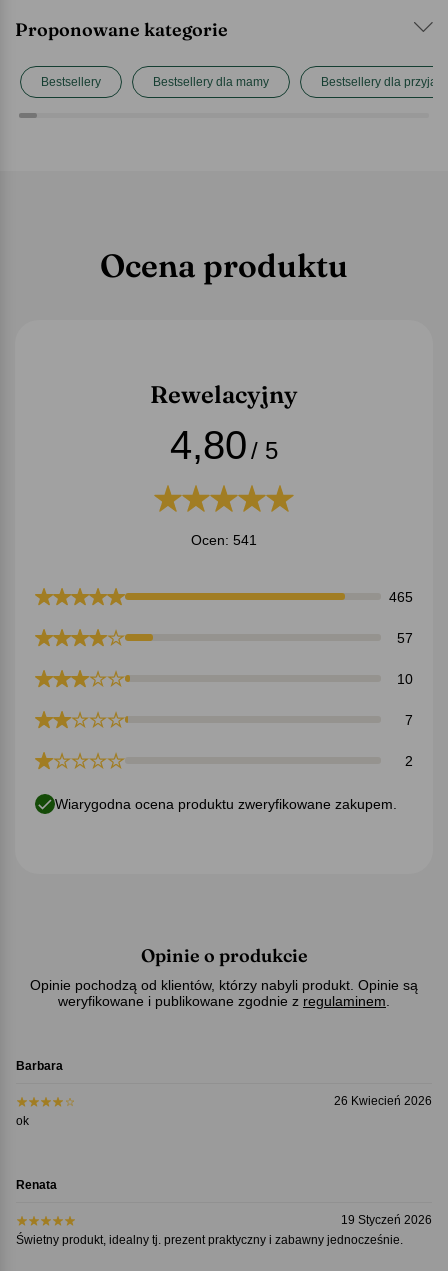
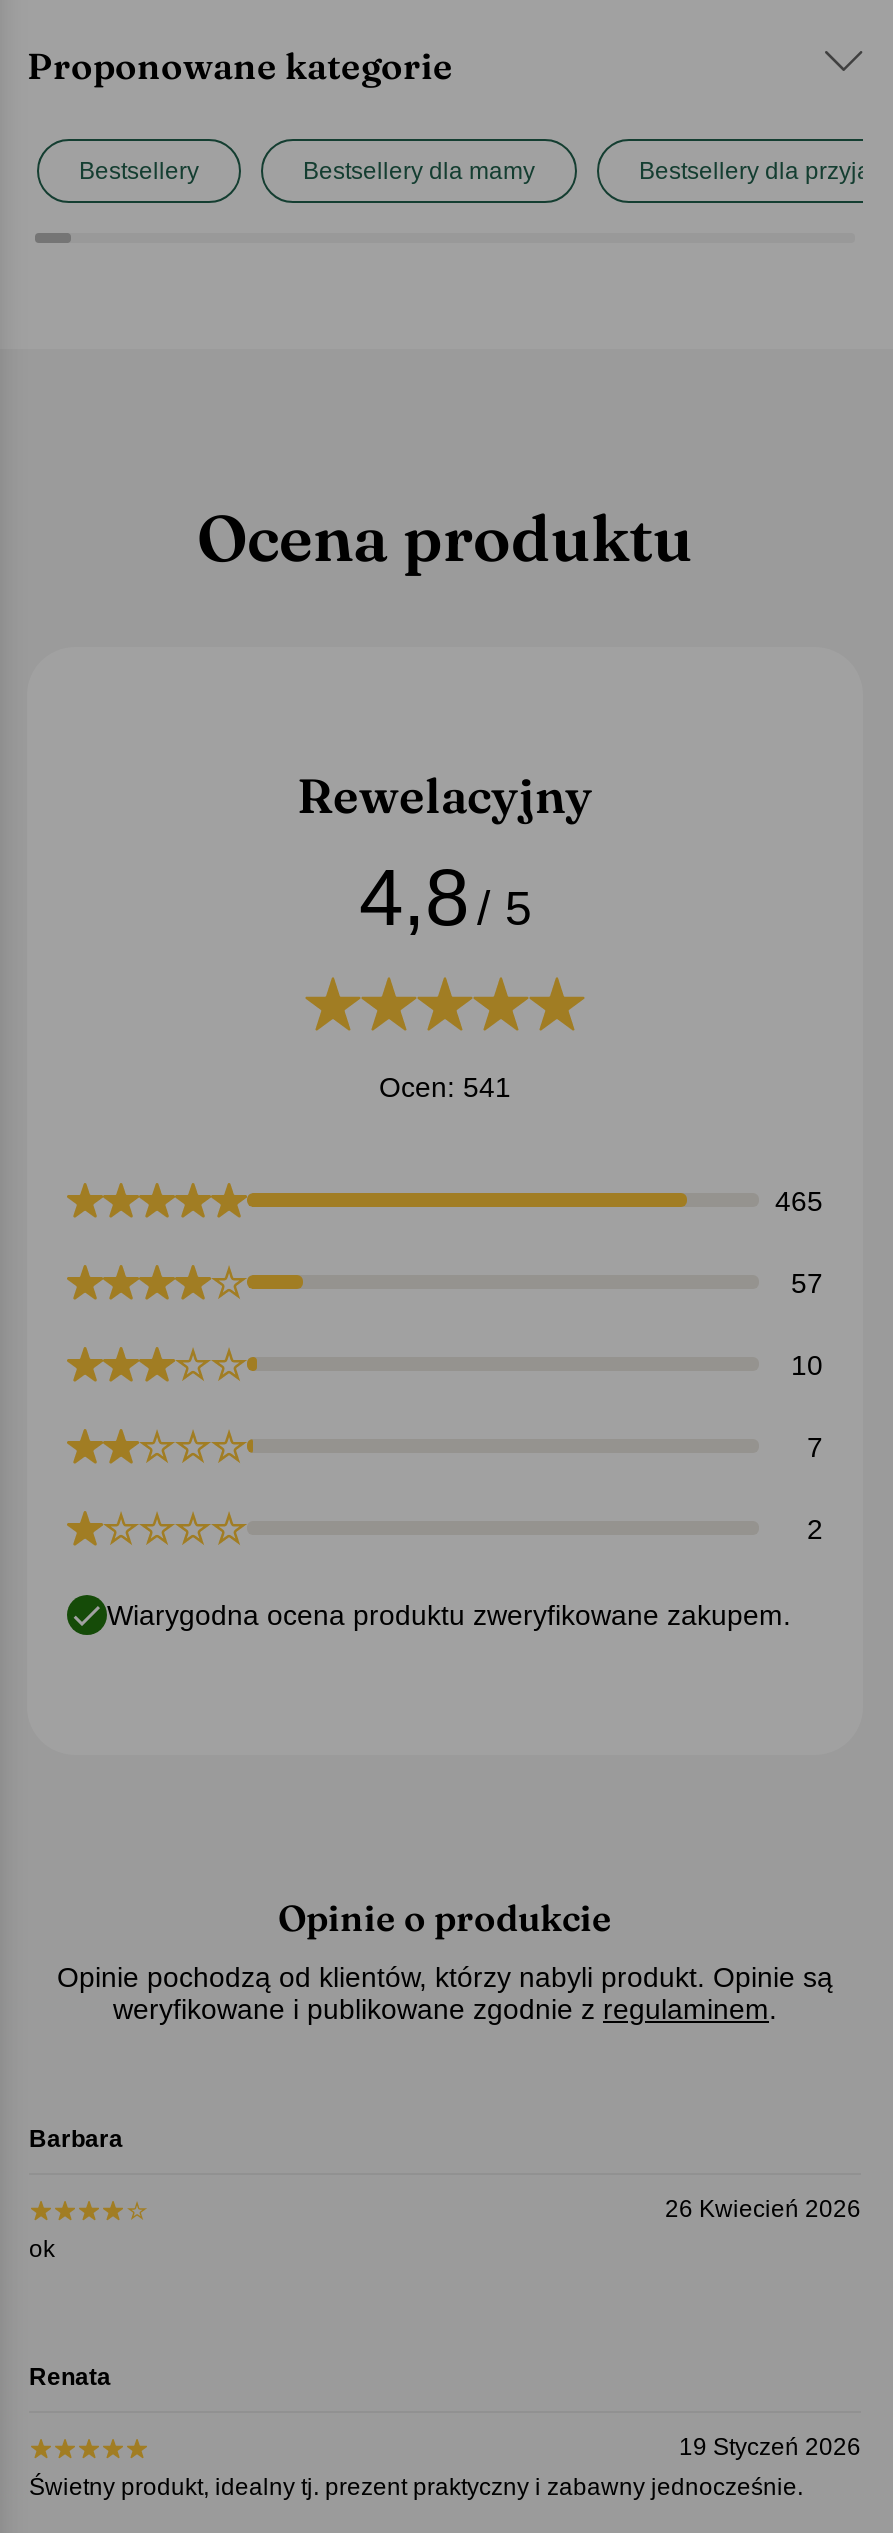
[170,423,278,467] 4,80 / 5 -> [359,853,531,941] 4,8 / 5

